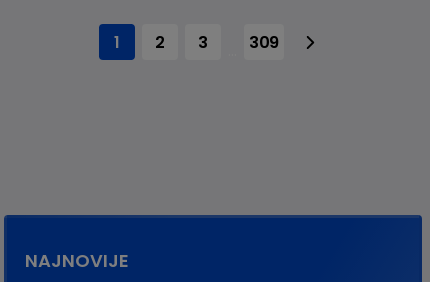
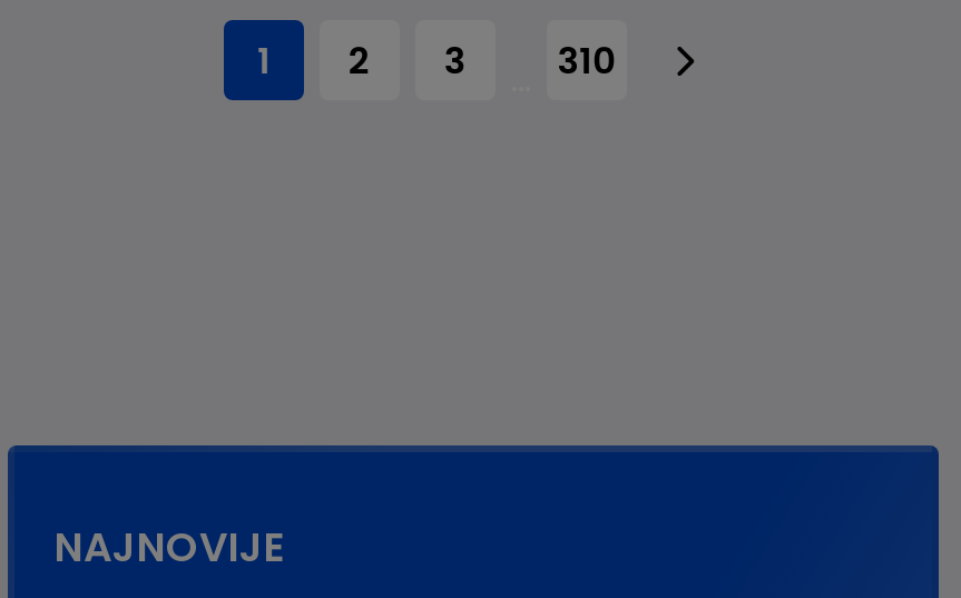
[114,31,279,62] 1 2 3 ... 309 -> [257,35,616,105] 1 2 3 ... 310

